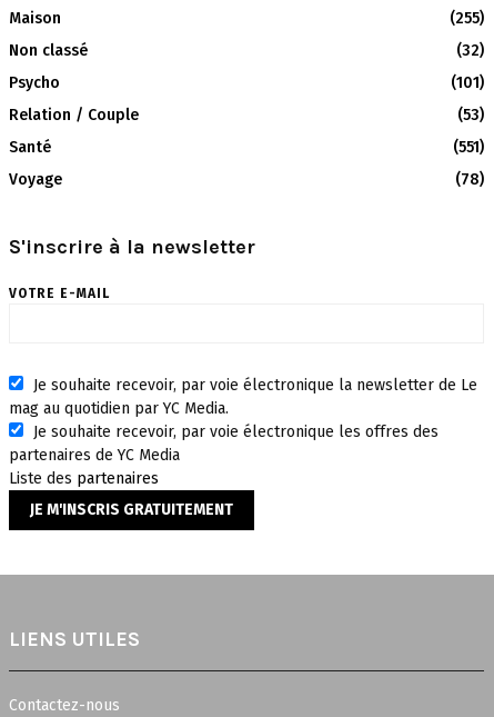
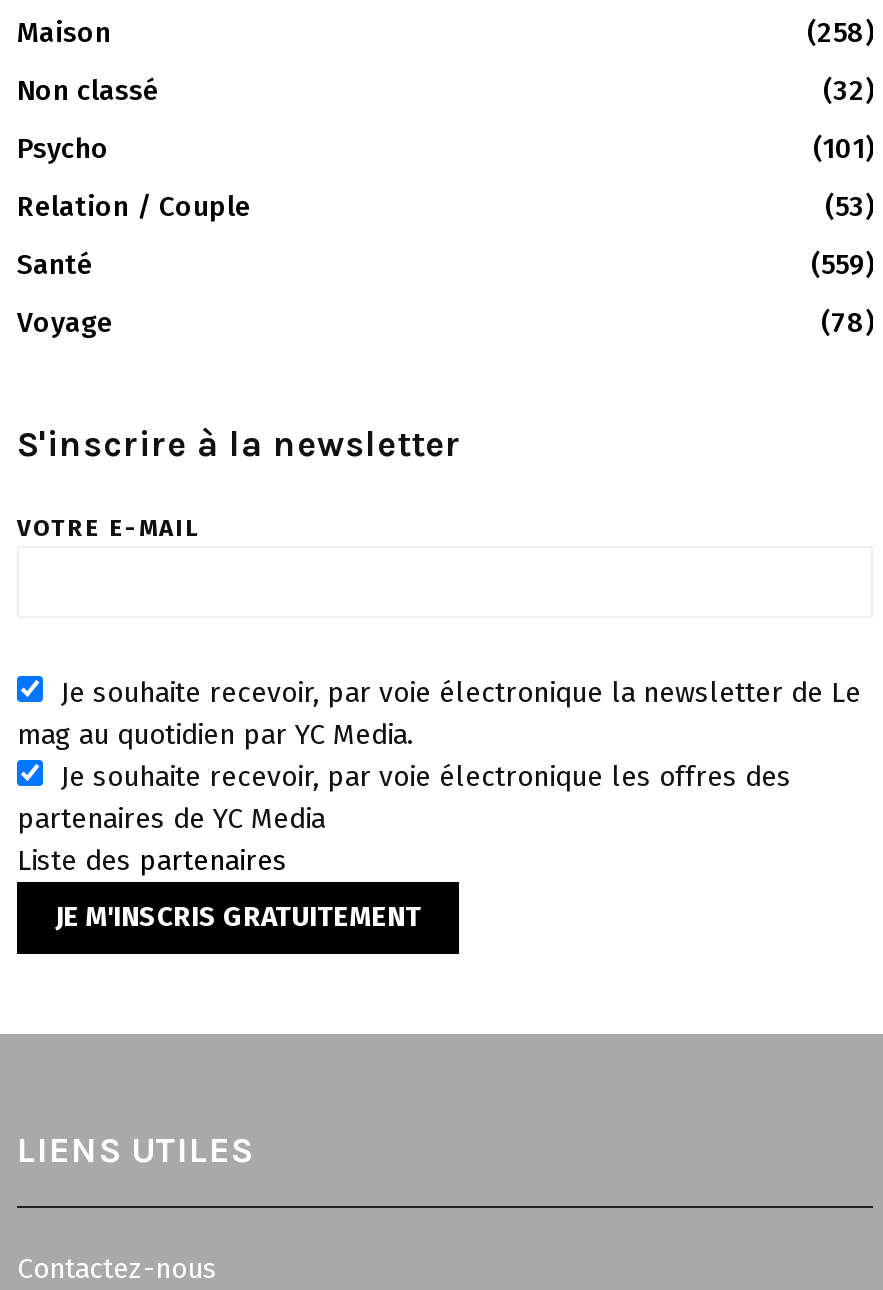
[450,9,484,28] (255) -> [807,16,873,50] (258)
[453,138,484,157] (551) -> [811,248,873,282] (559)

